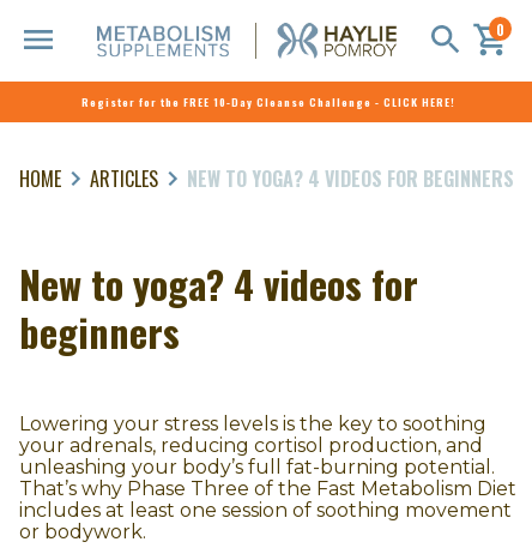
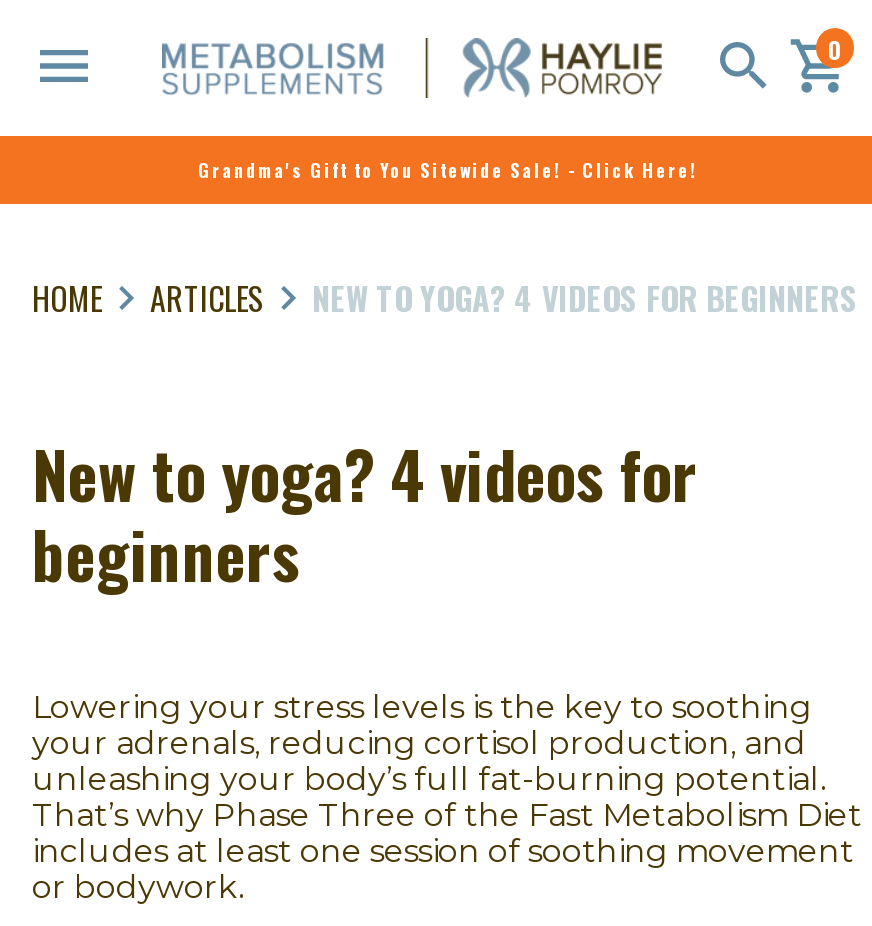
[81,94,455,110] Register for the FREE 10-Day Cleanse Challenge - CLICK HERE! -> [198,156,698,184] Grandma's Gift to You Sitewide Sale! - Click Here!

